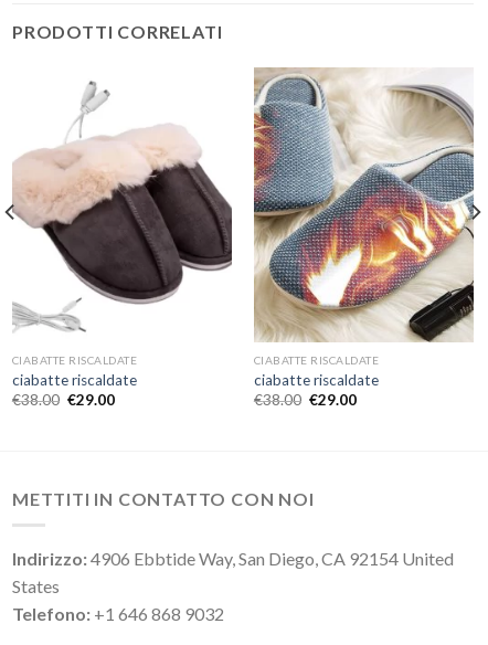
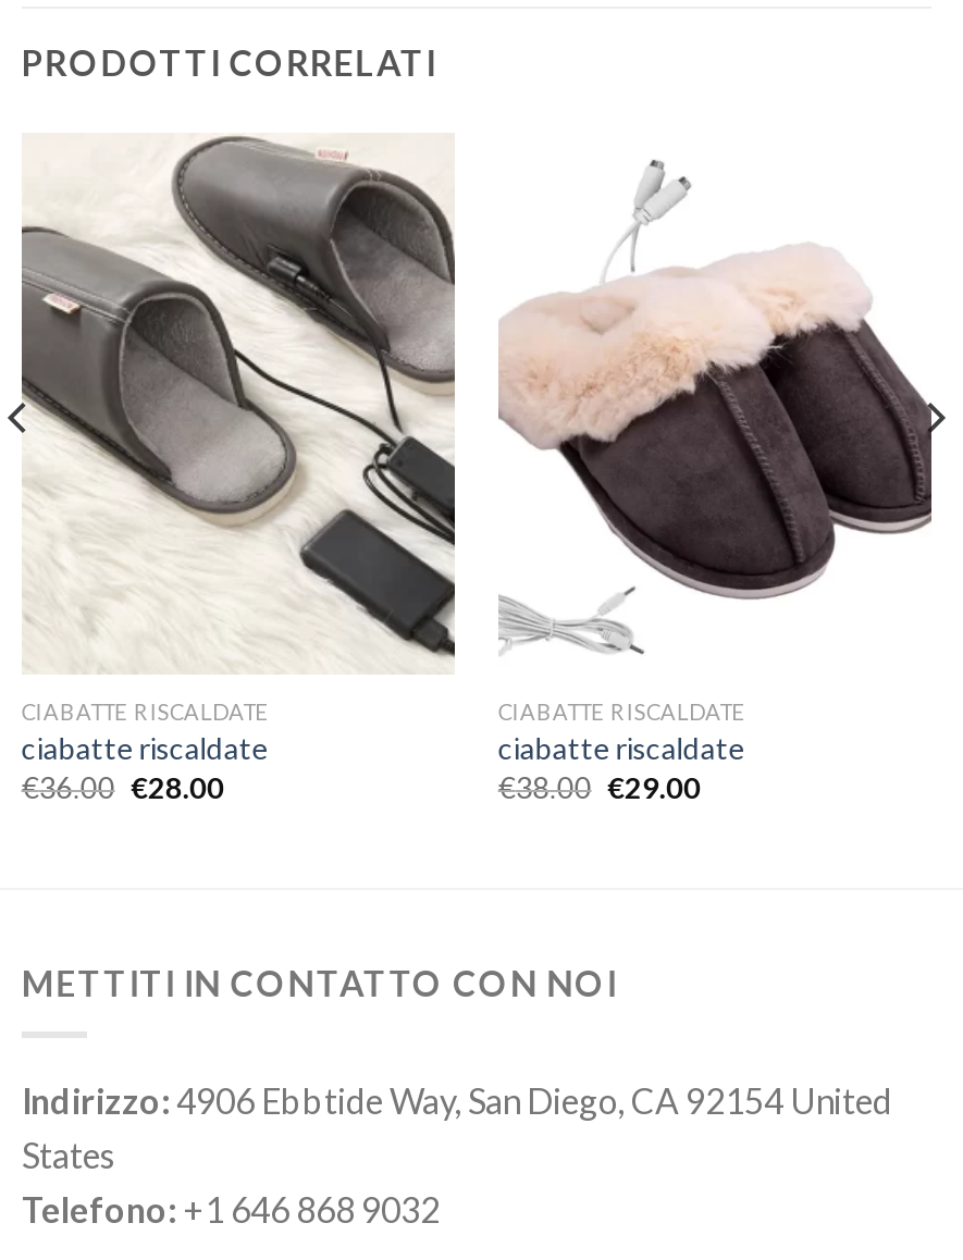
[12,68,233,340] [image] -> [20,134,457,674] [image]
[253,66,475,343] [image] -> [498,134,934,676] [image]
[12,391,115,409] €38.00 €29.00 -> [21,771,224,806] €36.00 €28.00

